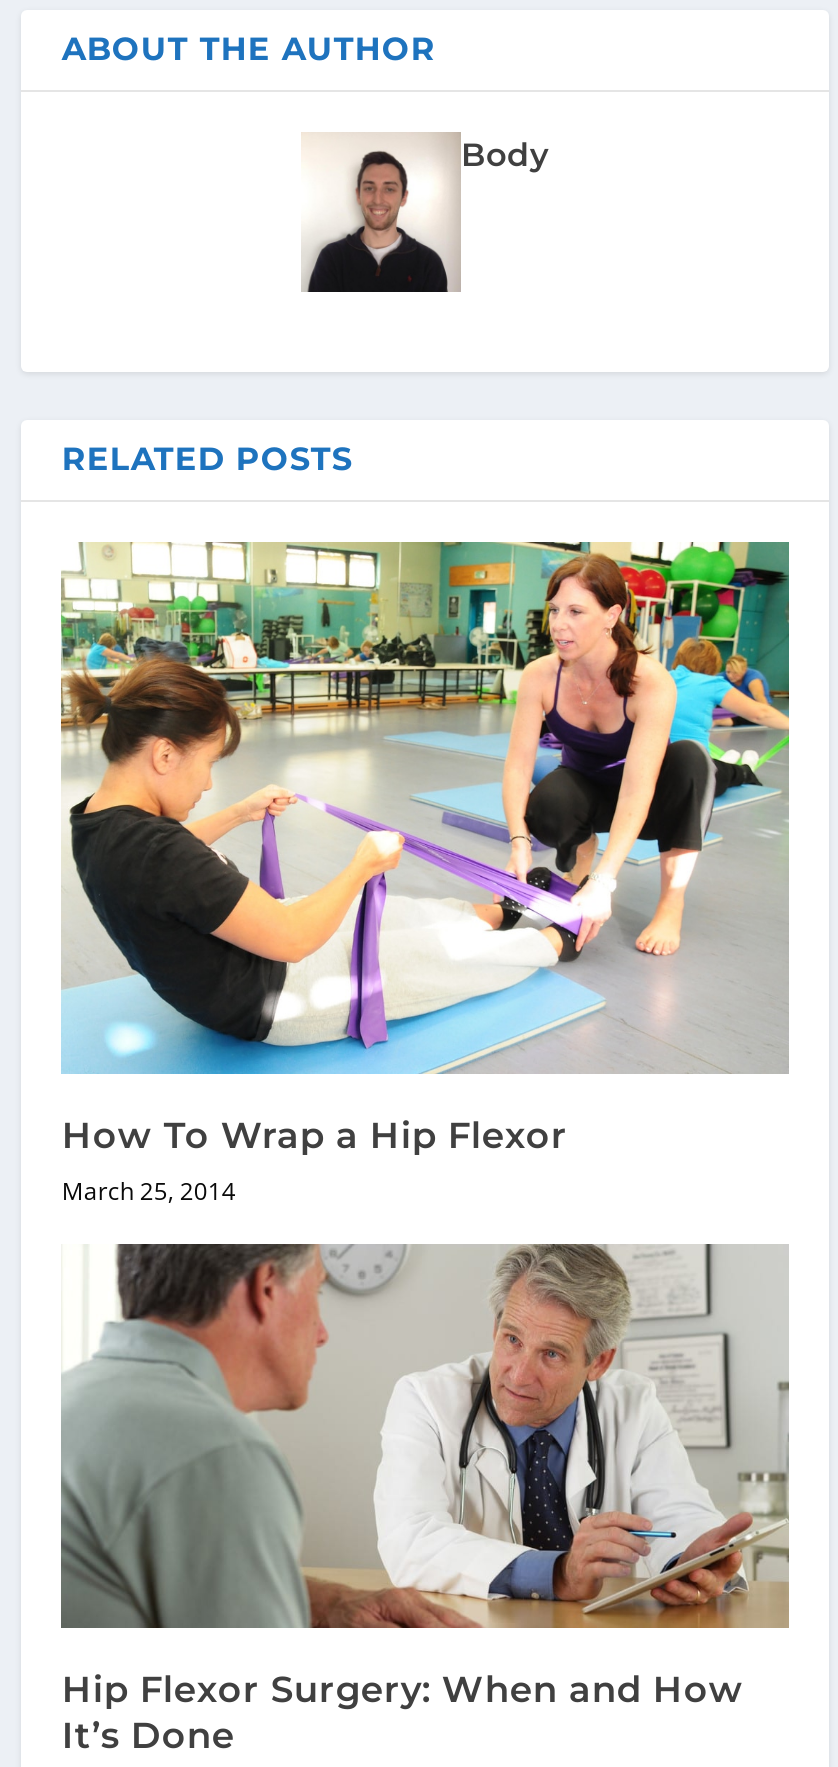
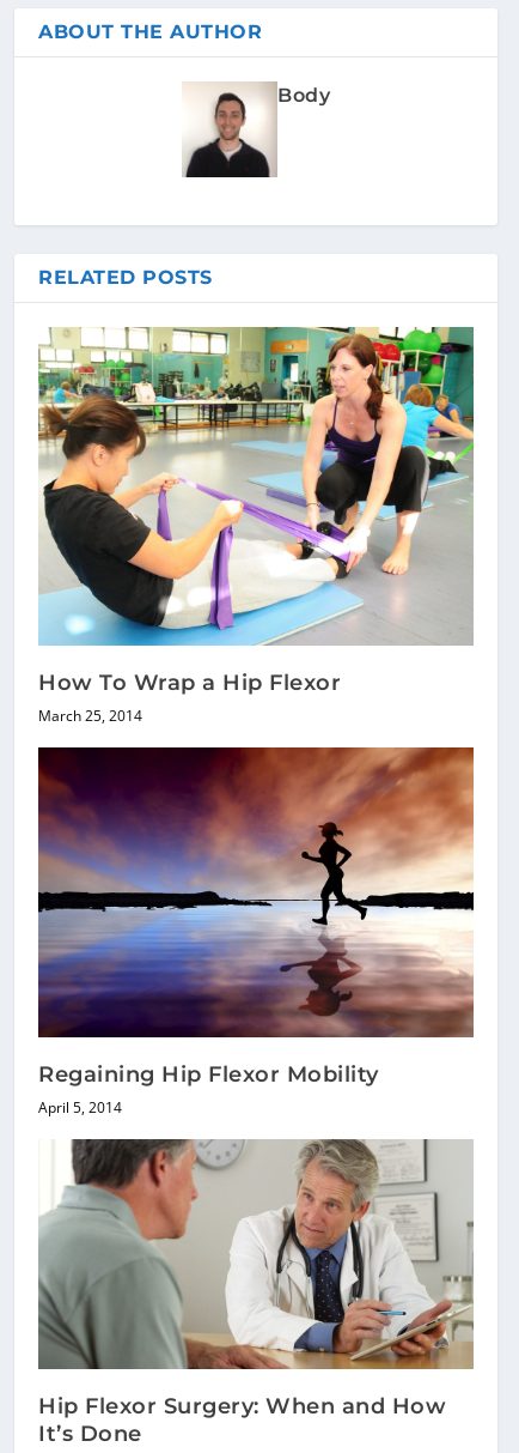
none -> [37,746,474,1118] [image] | Regaining Hip Flexor Mobility | April 5, 2014

